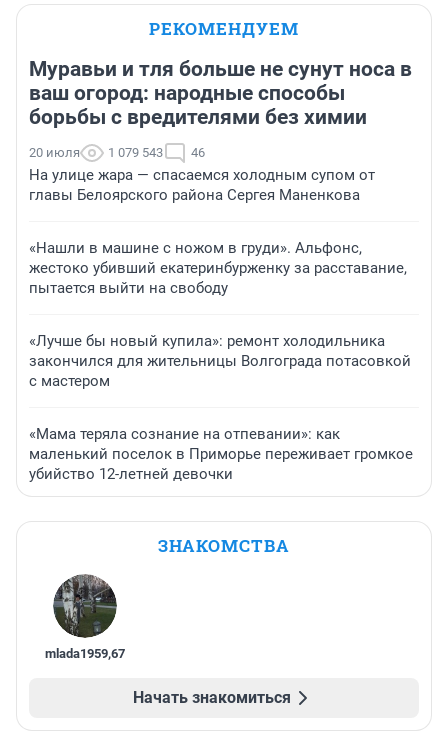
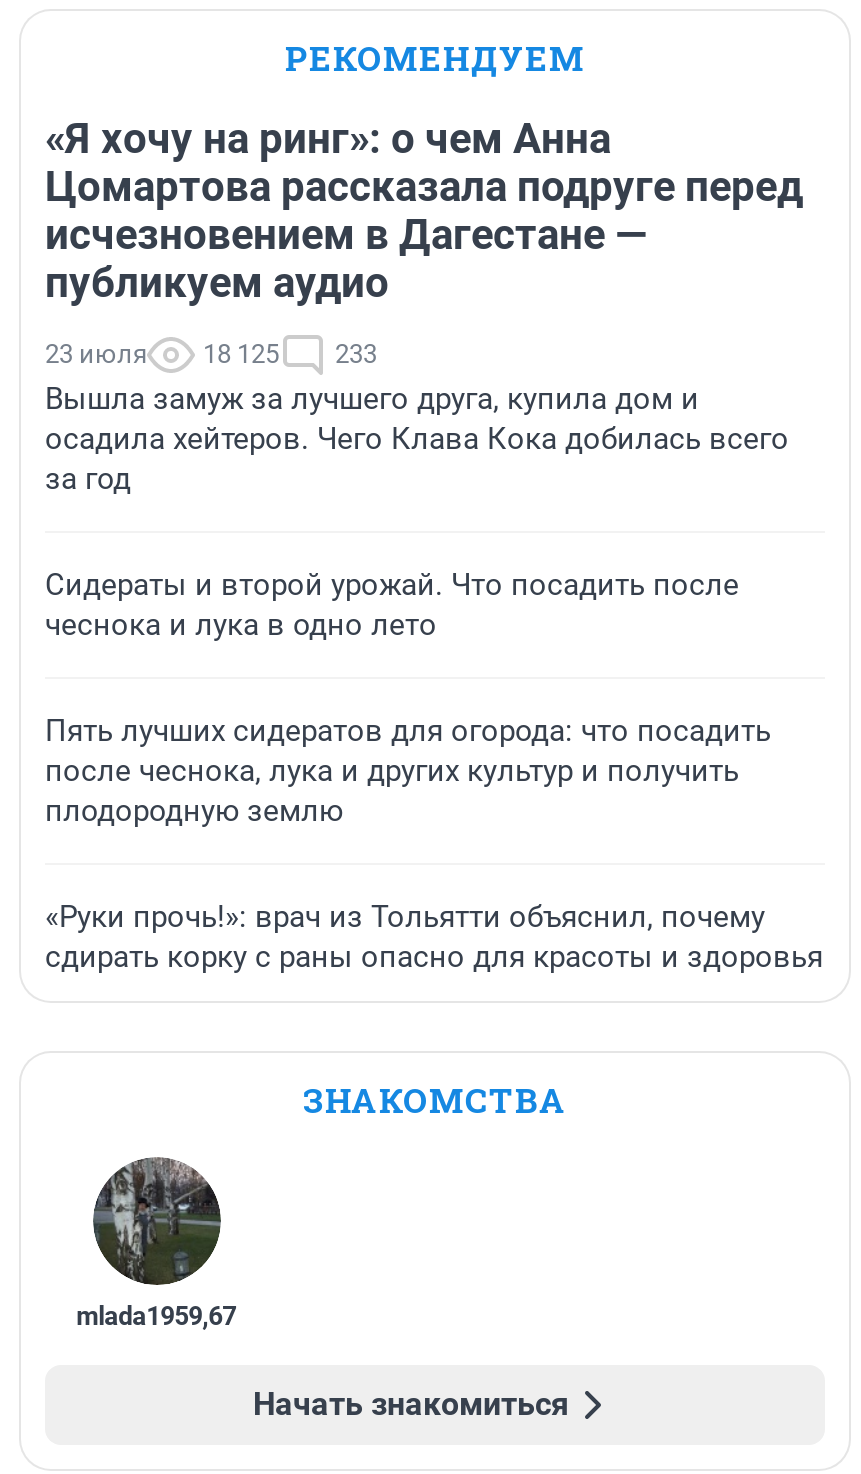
[29,57,412,129] Муравьи и тля больше не сунут носа в | ваш огород: народные способы | борьбы с вредителями без химии -> [45,115,803,307] «Я хочу на ринг»: о чем Анна | Цомартова рассказала подруге перед | исчезновением в Дагестане — | публикуем аудио
[29,145,375,204] 20 июля | 1 079 543 | 46 | На улице жара — спасаемся холодным супом от | главы Белоярского района Сергея Маненкова -> [45,339,789,497] 23 июля | 18 125 | 233 | Вышла замуж за лучшего друга, купила дом и | осадила хейтеров. Чего Клава Кока добилась всего | за год
[29,239,407,297] «Нашли в машине с ножом в груди». Альфонс, | жестоко убивший екатеринбурженку за расставание, | пытается выйти на свободу -> [45,567,739,643] Сидераты и второй урожай. Что посадить после | чеснока и лука в одно лето
[29,332,411,390] «Лучше бы новый купила»: ремонт холодильника | закончился для жительницы Волгограда потасовкой | с мастером -> [45,713,771,829] Пять лучших сидератов для огорода: что посадить | после чеснока, лука и других культур и получить | плодородную землю
[29,425,413,483] «Мама теряла сознание на отпевании»: как | маленький поселок в Приморье переживает громкое | убийство 12-летней девочки -> [45,899,823,975] «Руки прочь!»: врач из Тольятти объяснил, почему | сдирать корку с раны опасно для красоты и здоровья

